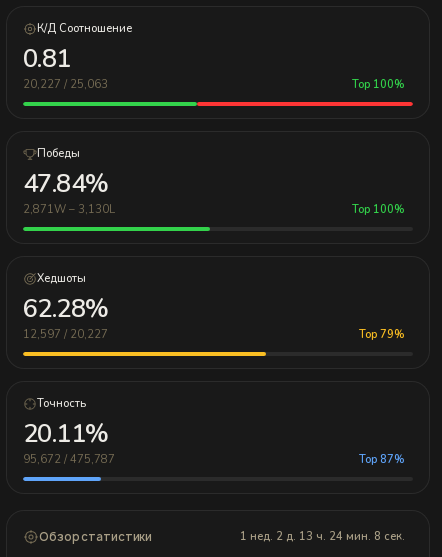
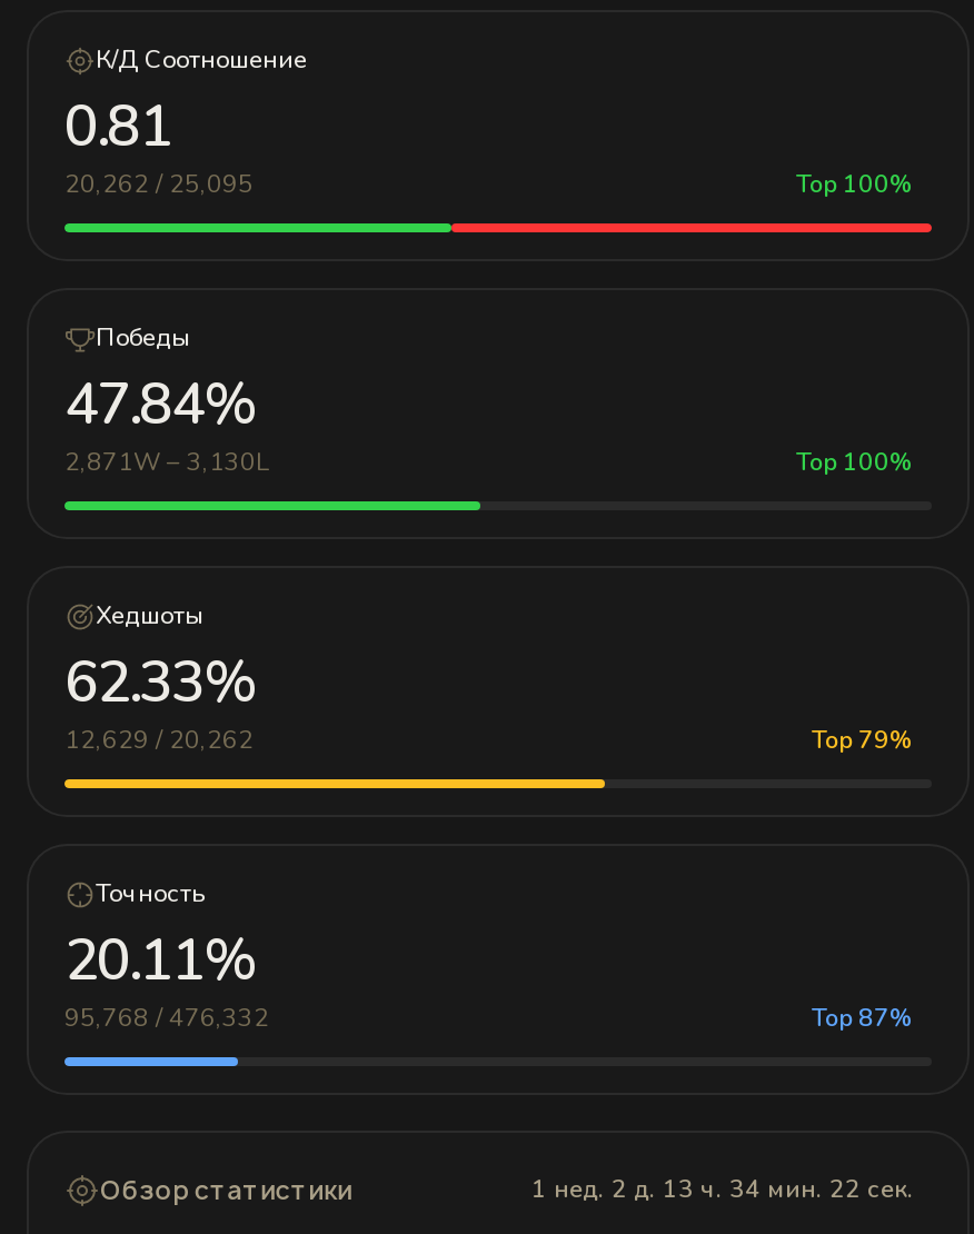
[23,77,108,92] 20,227 / 25,063 -> [64,168,254,202] 20,262 / 25,095
[23,291,109,326] 62.28% -> [64,644,256,722] 62.33%
[23,327,108,342] 12,597 / 20,227 -> [64,724,254,758] 12,629 / 20,262
[23,452,115,467] 95,672 / 475,787 -> [64,1002,269,1035] 95,768 / 476,332
[240,529,405,544] 1 нед. 2 д. 13 ч. 24 мин. 8 сек. -> [531,1173,914,1207] 1 нед. 2 д. 13 ч. 34 мин. 22 сек.

